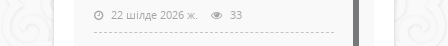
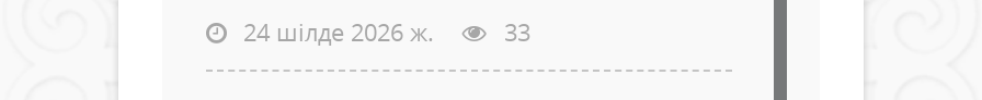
[108,7,242,22] 22 шілде 2026 ж. 33 -> [237,15,530,47] 24 шілде 2026 ж. 33

